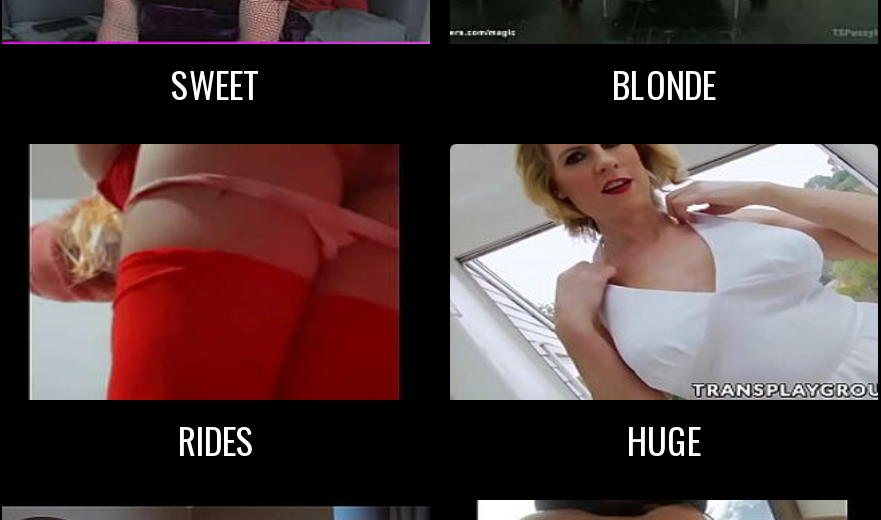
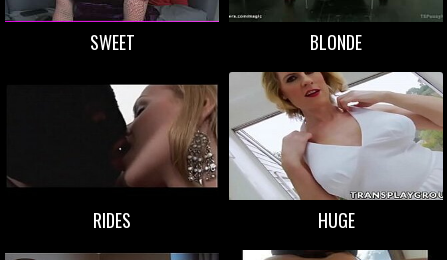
[10,142,428,402] [image] -> [7,72,219,200] [image]

